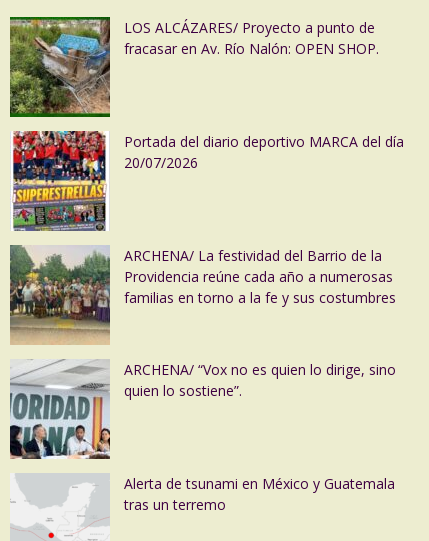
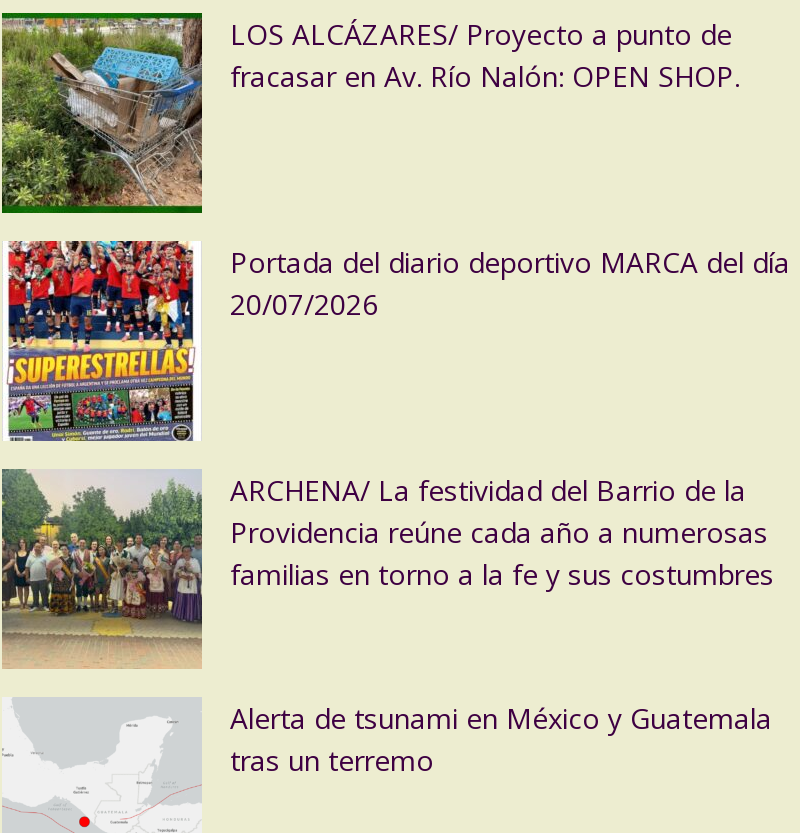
[9,359,396,460] [image] | ARCHENA/ “Vox no es quien lo dirige, sino | quien lo sostiene”. -> none

